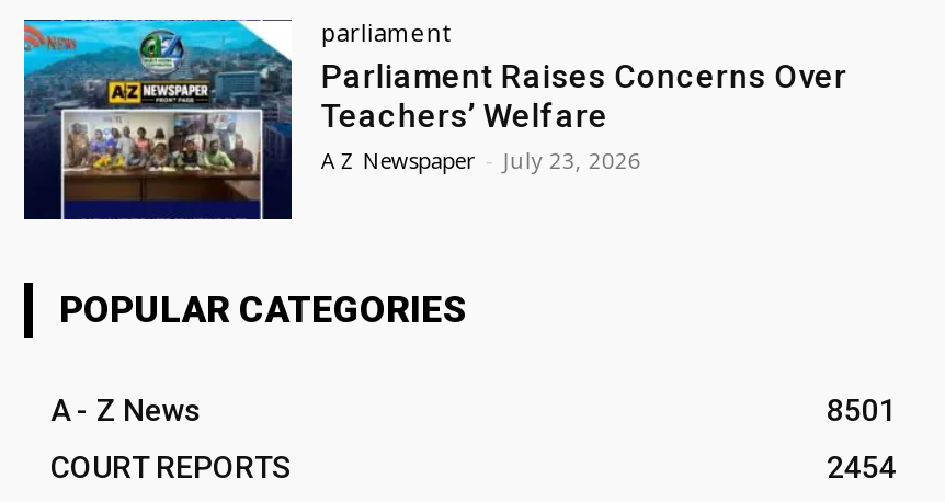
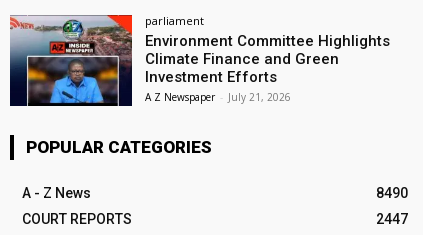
[22,18,847,221] [image] | Parliament Raises Concerns Over | Teachers’ Welfare | A Z Newspaper - July 23, 2026 -> [10,14,390,107] [image] | Environment Committee Highlights | Climate Finance and Green | Investment Efforts | A Z Newspaper - July 21, 2026
[827,393,897,428] 8501 -> [376,185,408,201] 8490
[827,450,897,485] 2454 -> [376,211,408,227] 2447

